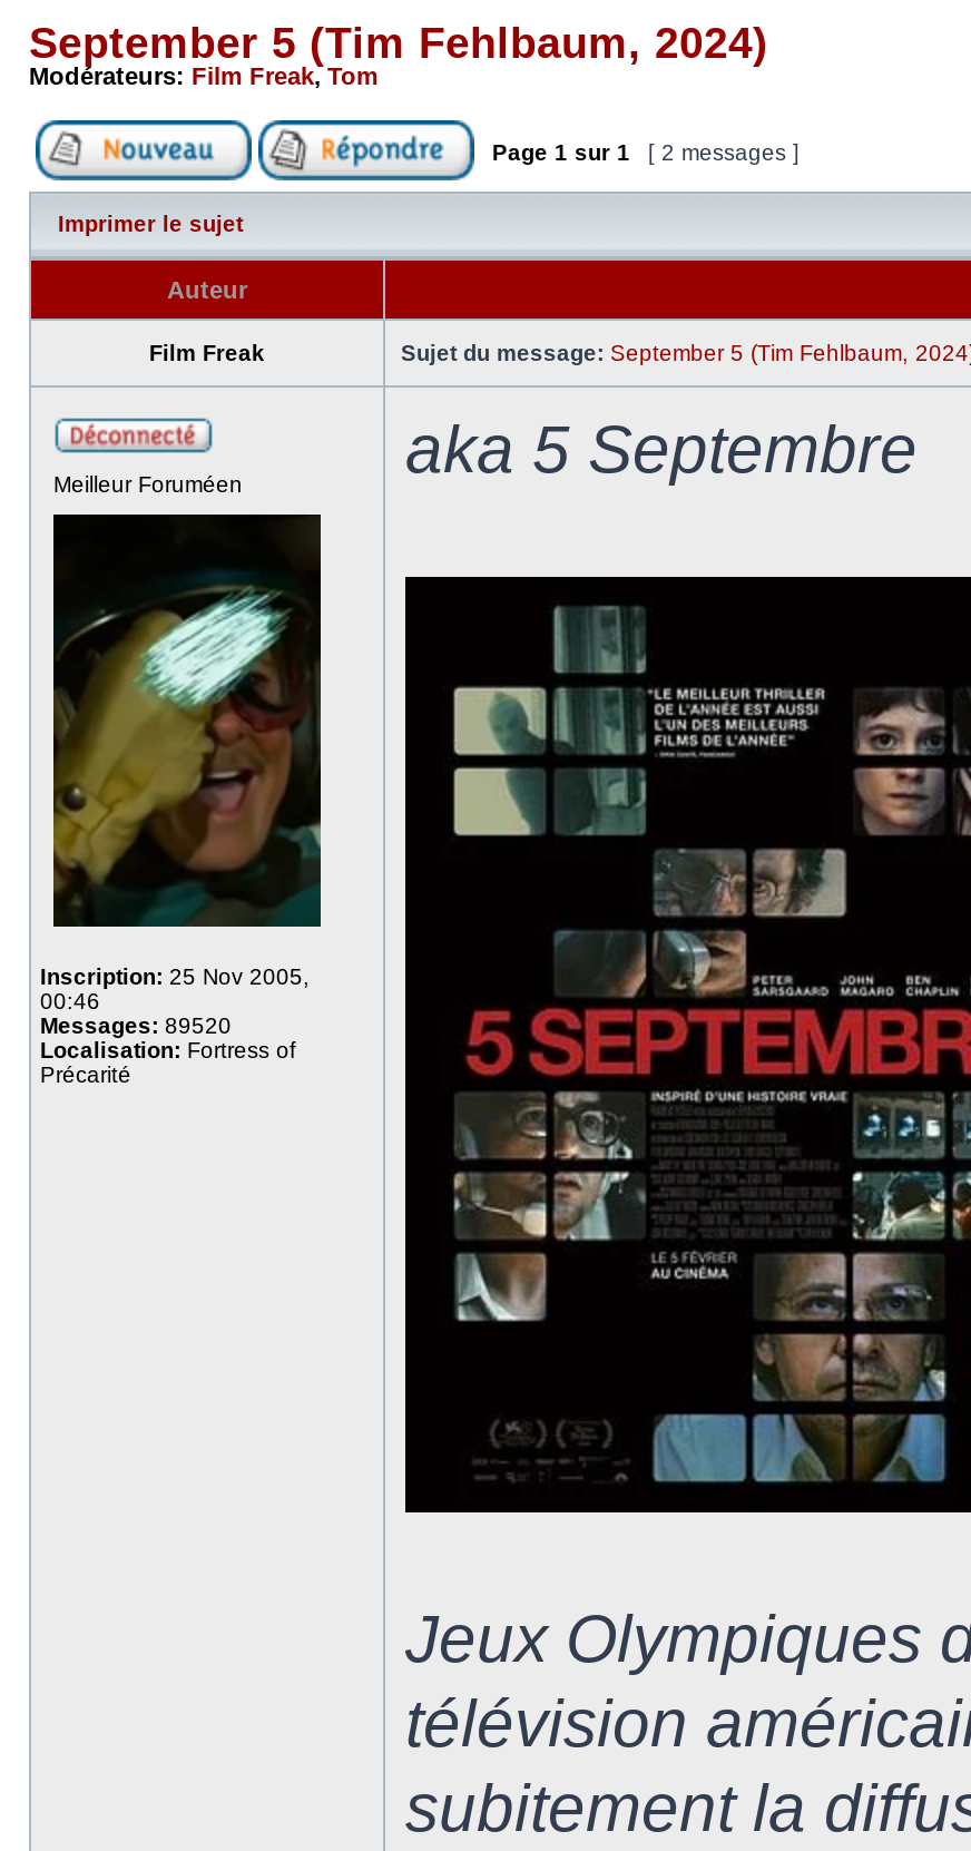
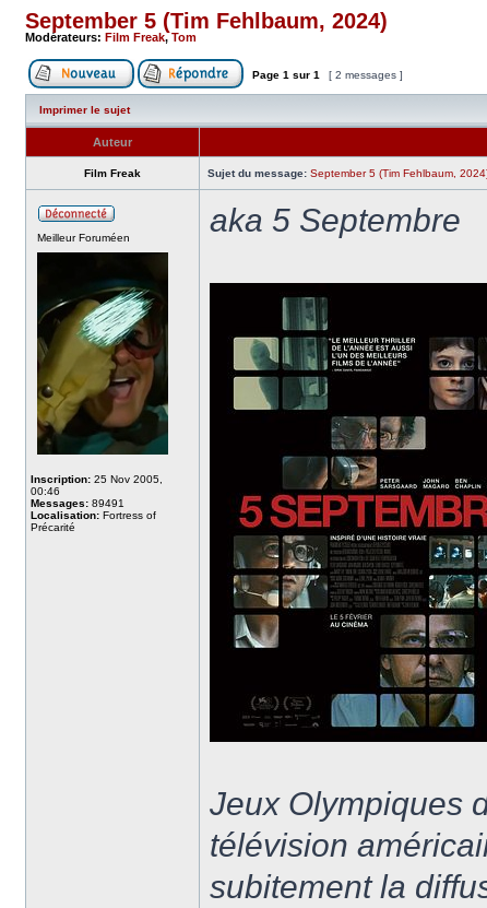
[40,1013,232,1038] Messages: 89520 -> [31,497,124,509] Messages: 89491

